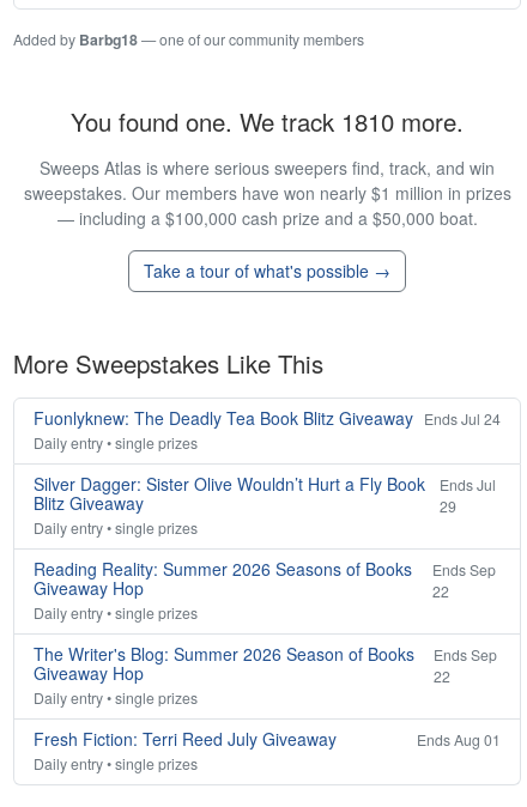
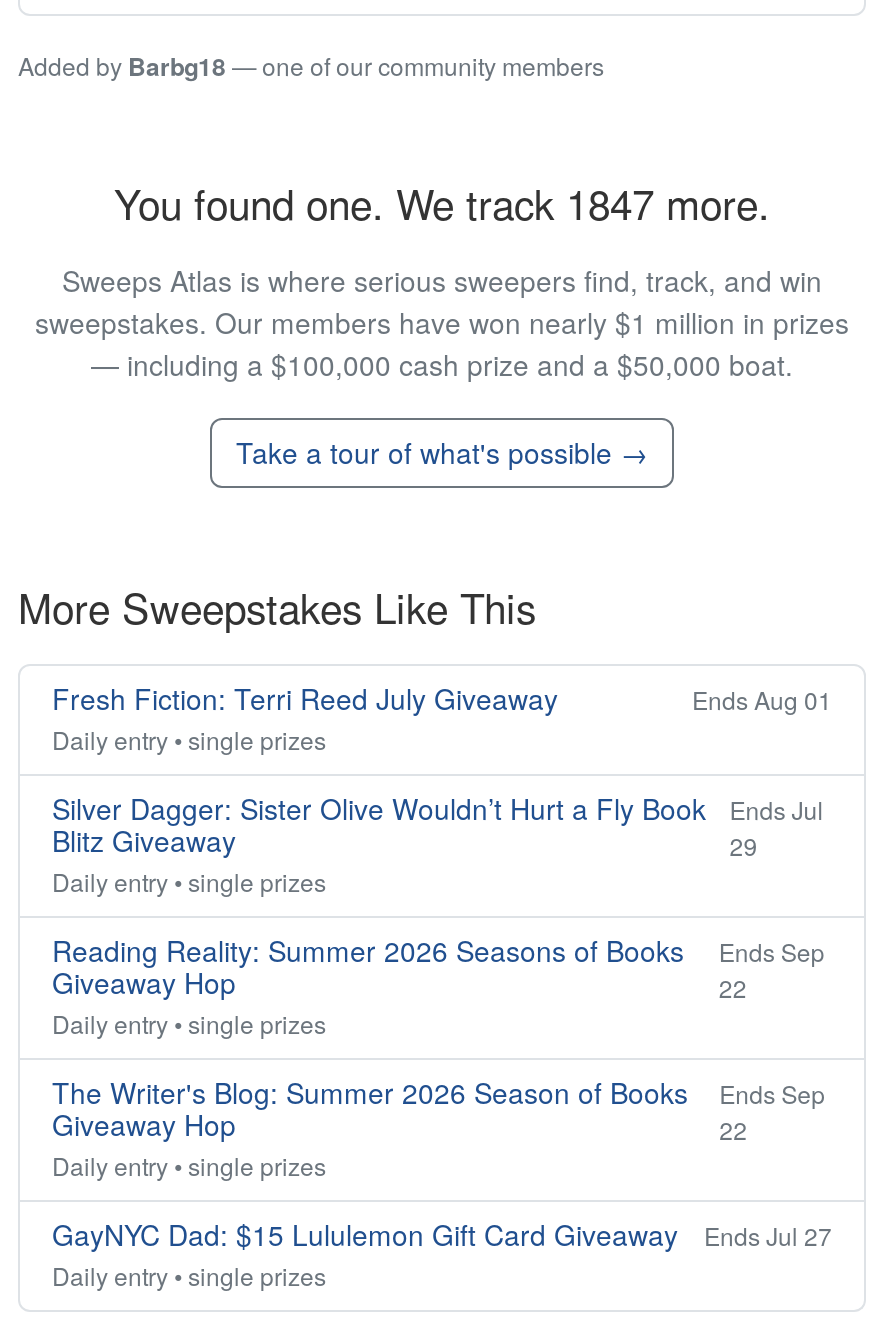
[71,105,464,139] You found one. We track 1810 more. -> [114,175,770,233] You found one. We track 1847 more.
[34,406,501,430] Fuonlyknew: The Deadly Tea Book Blitz Giveaway Ends Jul 24 -> none
none -> [52,1215,832,1255] GayNYC Dad: $15 Lululemon Gift Card Giveaway | Ends Jul 27
moved [34,727,501,751] -> [52,679,832,719]: Fresh Fiction: Terri Reed July Giveaway | Ends Aug 01

